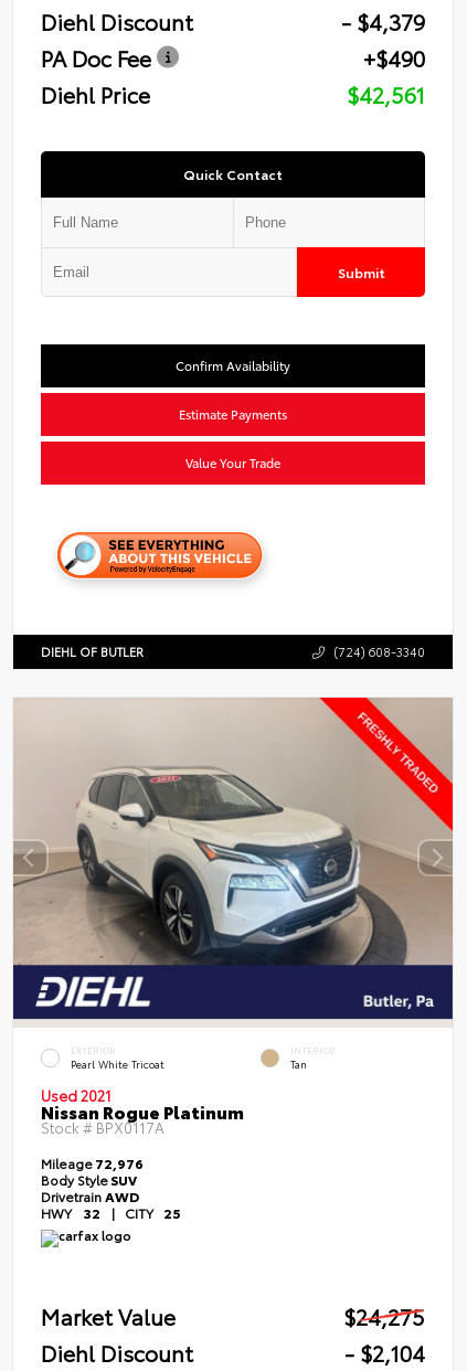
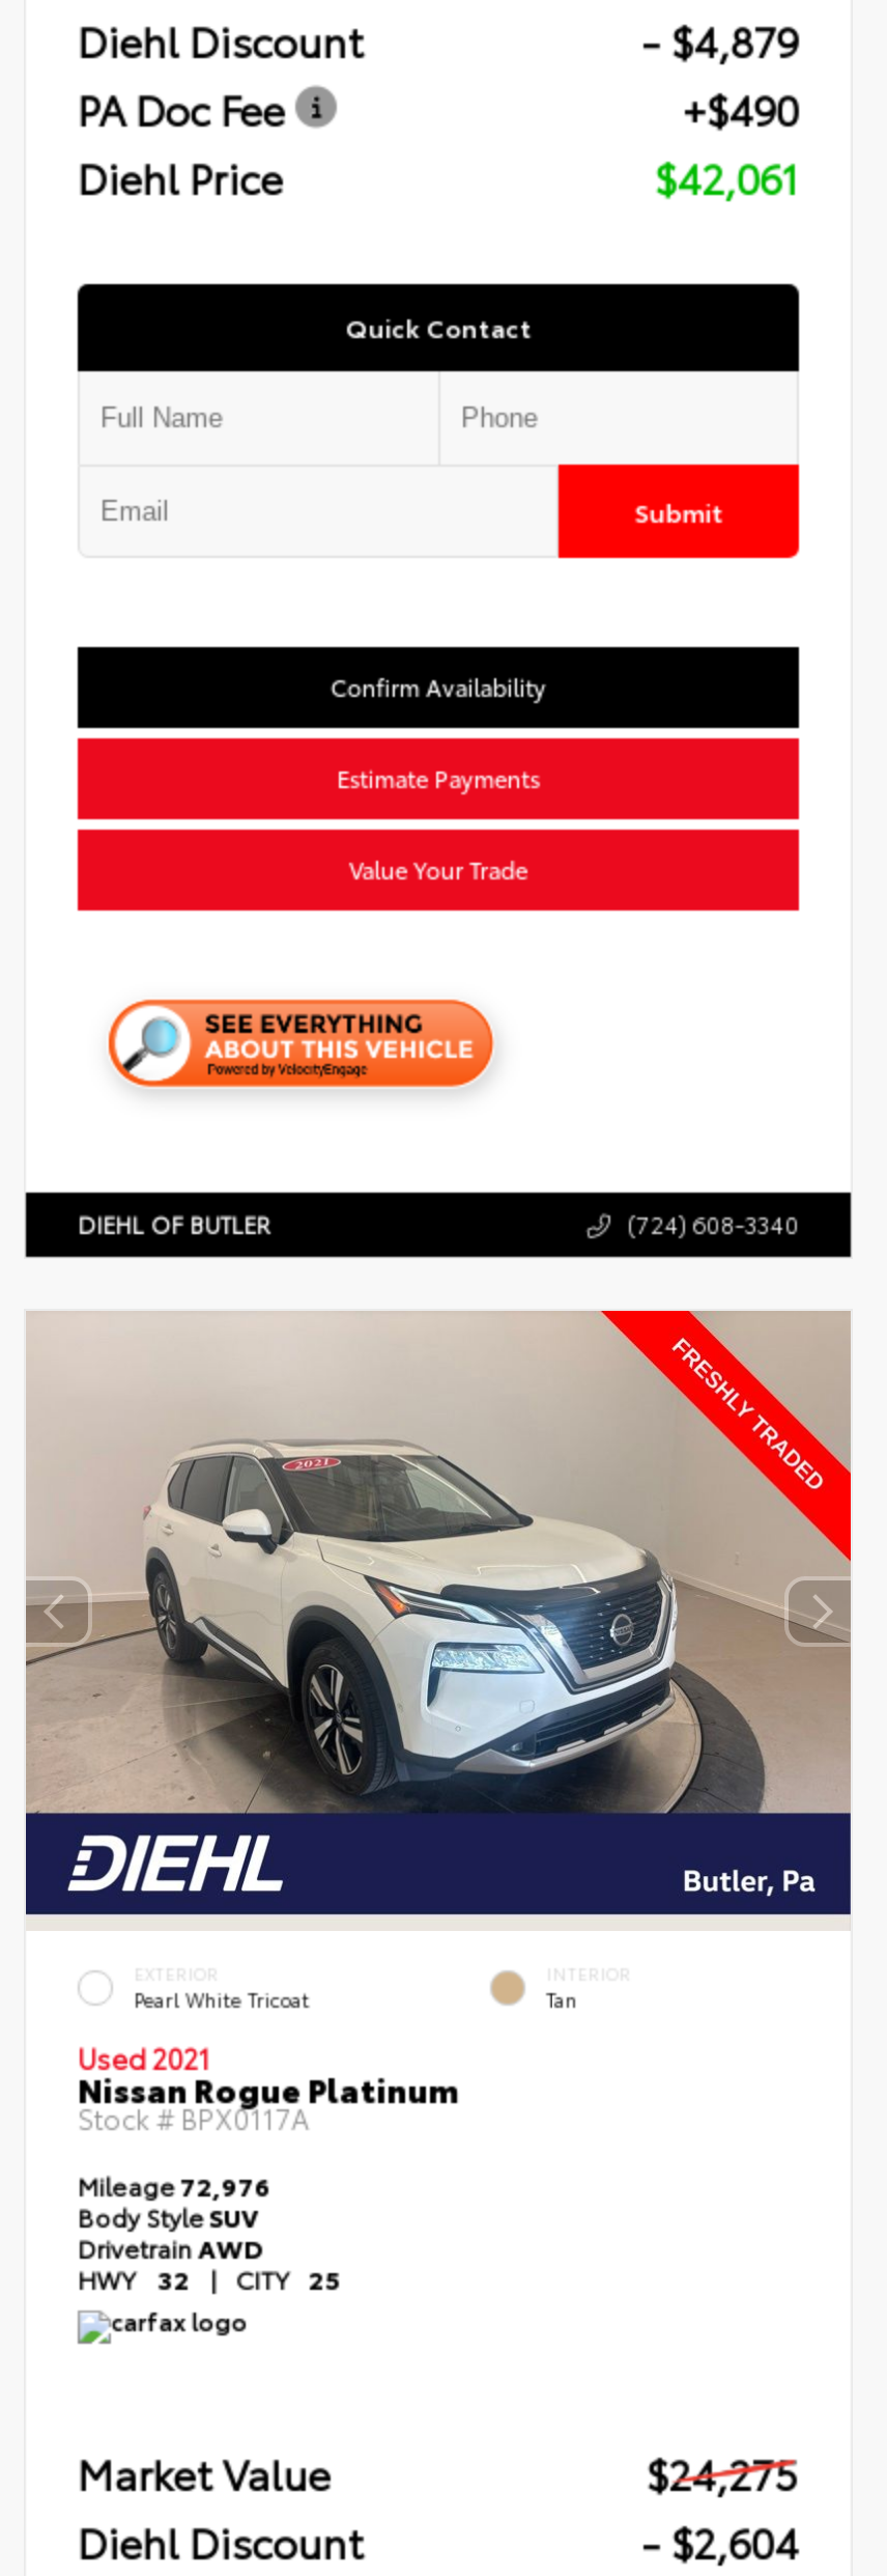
[341,4,425,35] - $4,379 -> [641,8,799,66] - $4,879
[347,77,425,108] $42,561 -> [654,145,799,203] $42,061
[344,1336,425,1367] - $2,104 -> [641,2511,799,2569] - $2,604

